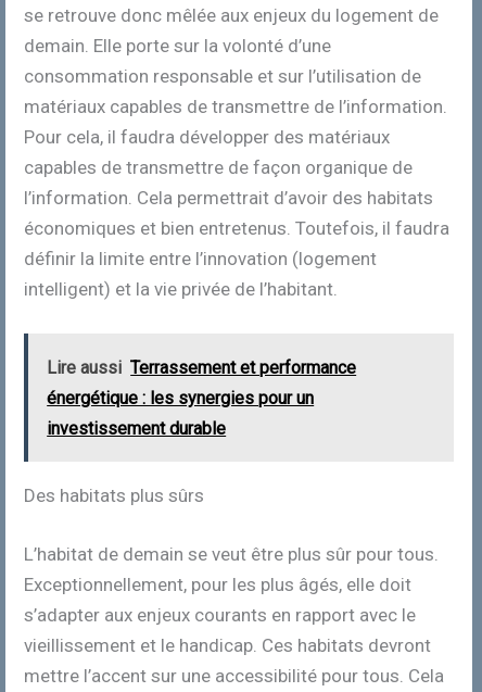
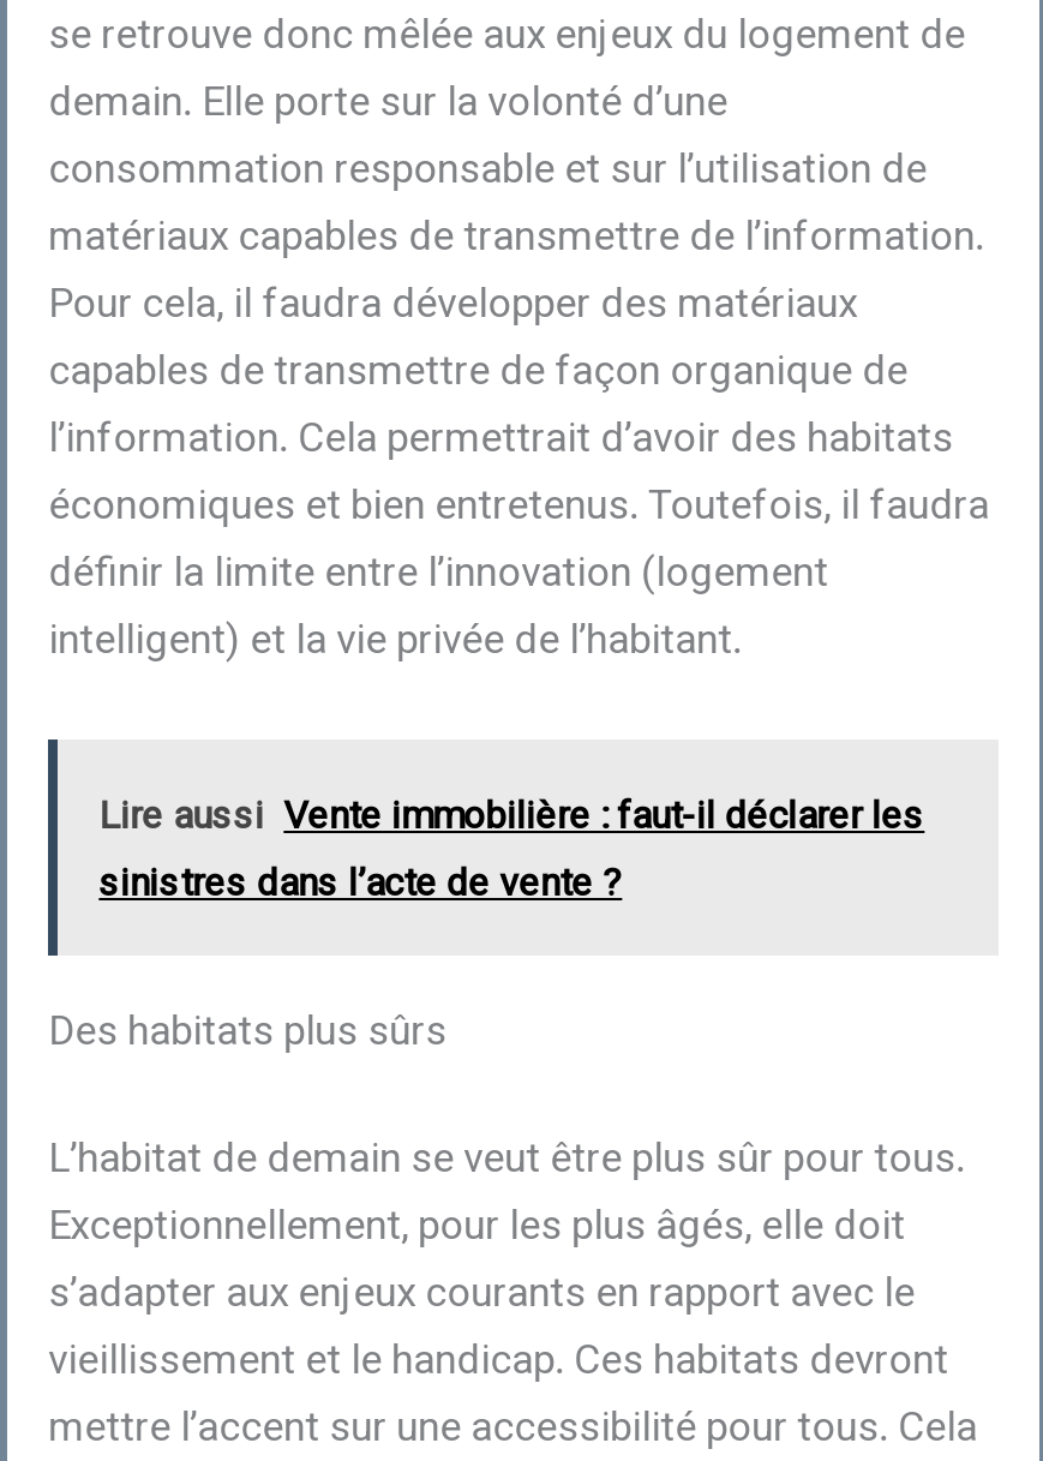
[47,358,356,439] Lire aussi Terrassement et performance | énergétique : les synergies pour un | investissement durable -> [99,791,925,904] Lire aussi Vente immobilière : faut-il déclarer les | sinistres dans l’acte de vente ?

